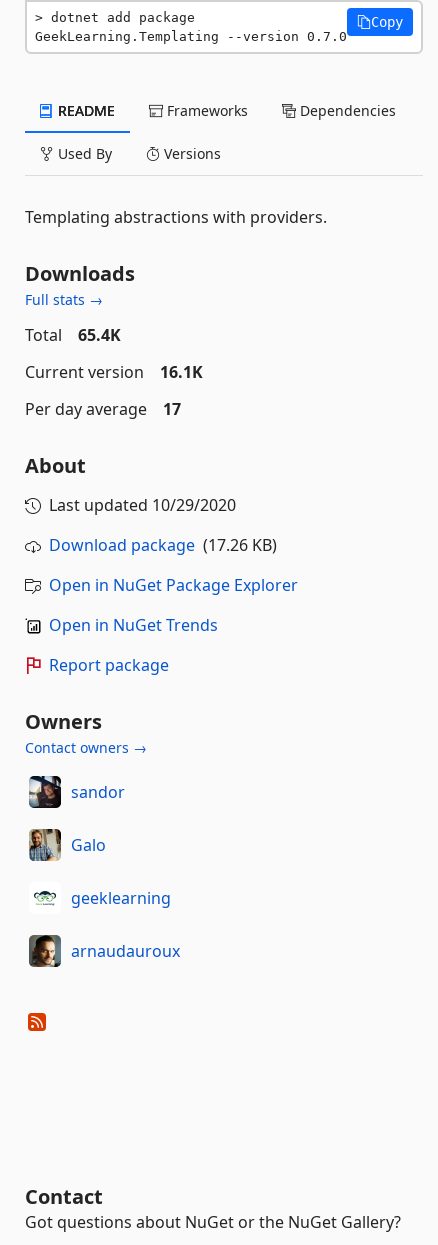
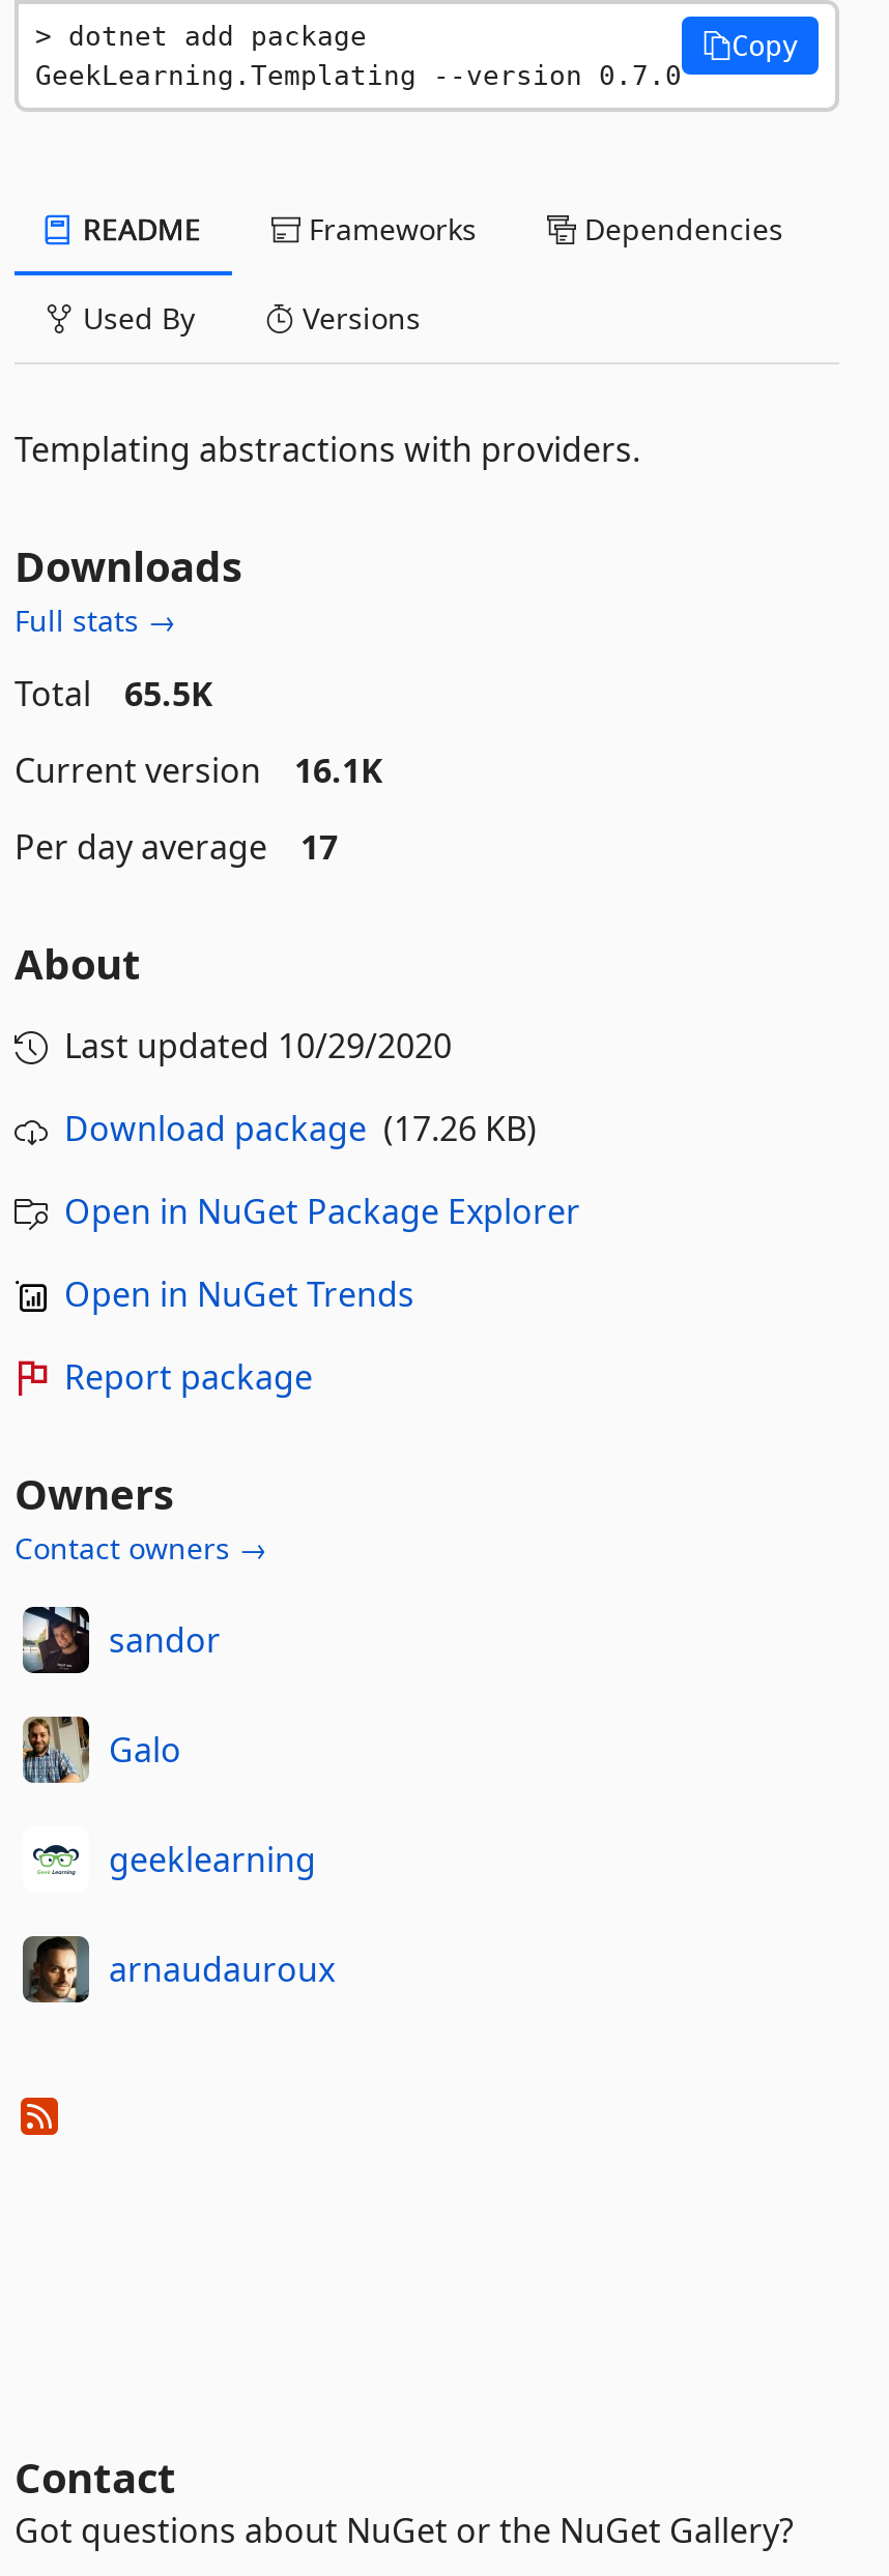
[25,324,121,346] Total 65.4K -> [15,671,213,716] Total 65.5K

